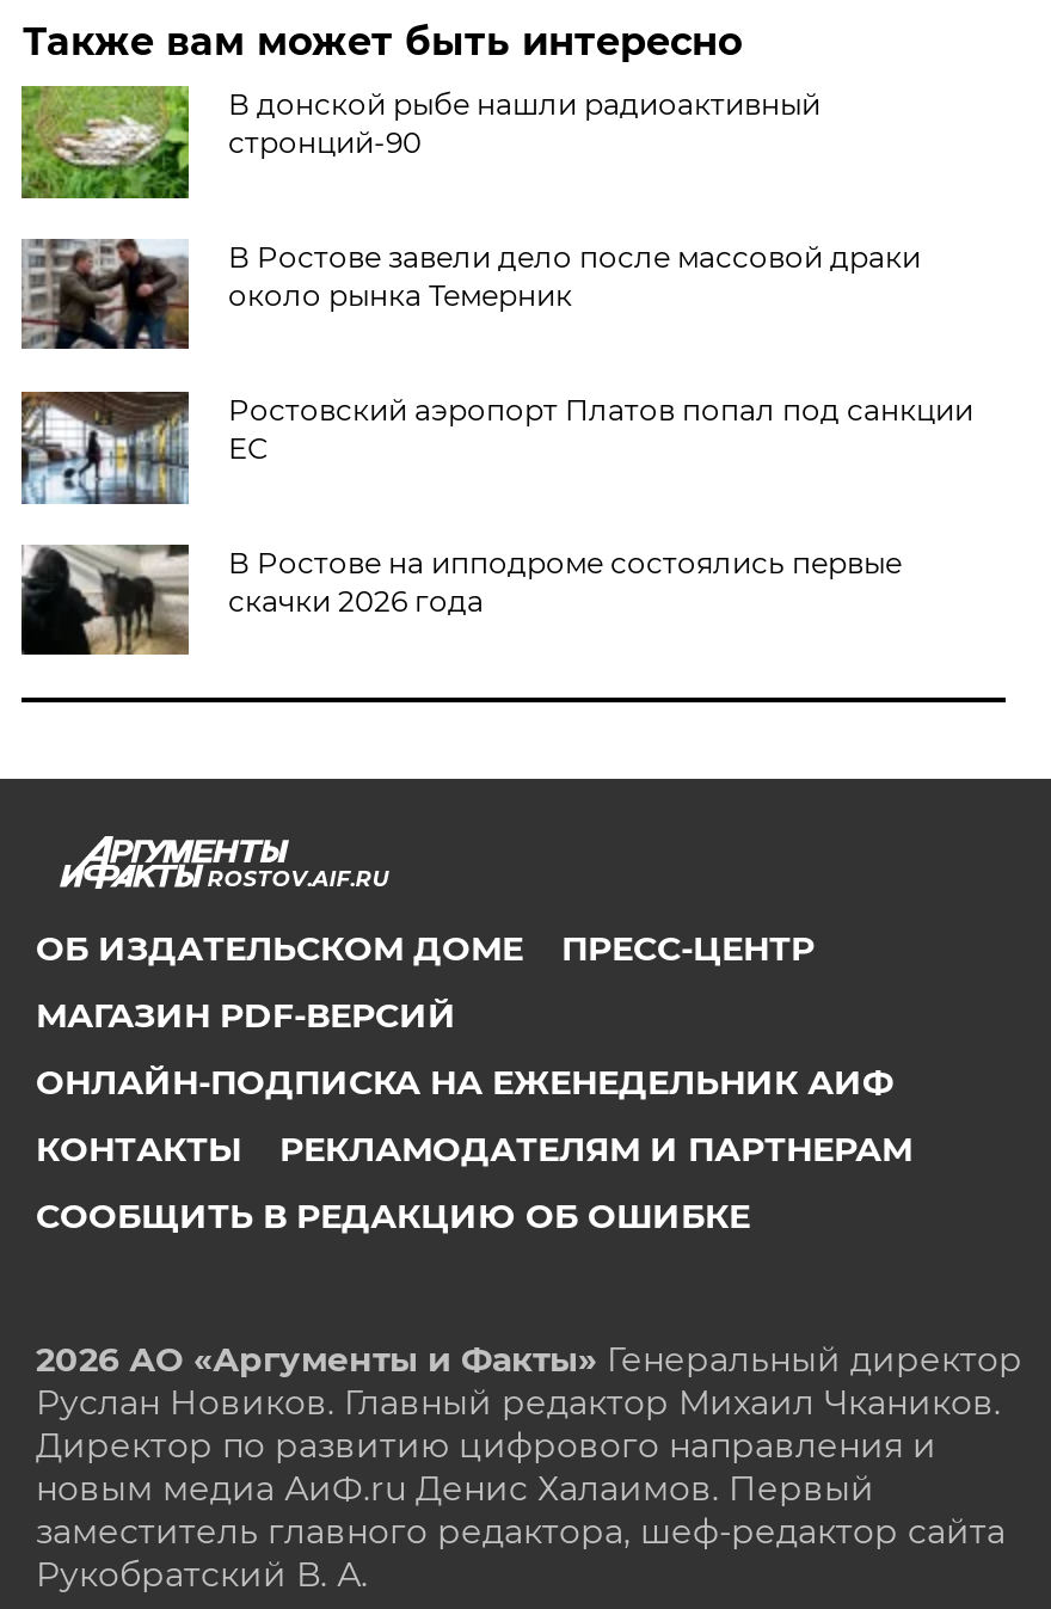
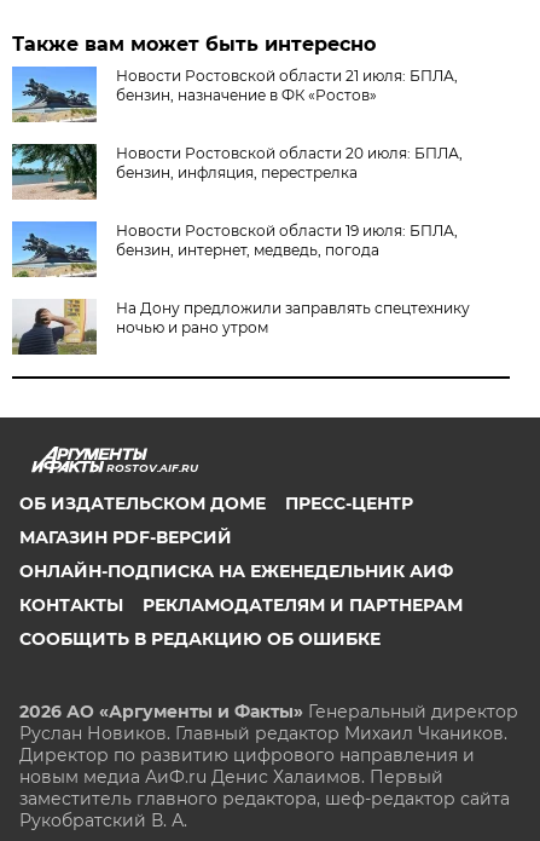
[19,84,820,201] [image] | В донской рыбе нашли радиоактивный | стронций-90 -> [11,65,458,123] [image] | Новости Ростовской области 21 июля: БПЛА, | бензин, назначение в ФК «Ростов»
[21,237,921,351] [image] | В Ростове завели дело после массовой драки | около рынка Темерник -> [12,143,463,201] [image] | Новости Ростовской области 20 июля: БПЛА, | бензин, инфляция, перестрелка
[19,389,973,506] [image] | Ростовский аэропорт Платов попал под санкции | ЕС -> [11,220,458,278] [image] | Новости Ростовской области 19 июля: БПЛА, | бензин, интернет, медведь, погода
[19,542,901,657] [image] | В Ростове на ипподроме состоялись первые | скачки 2026 года -> [11,298,470,356] [image] | На Дону предложили заправлять спецтехнику | ночью и рано утром

